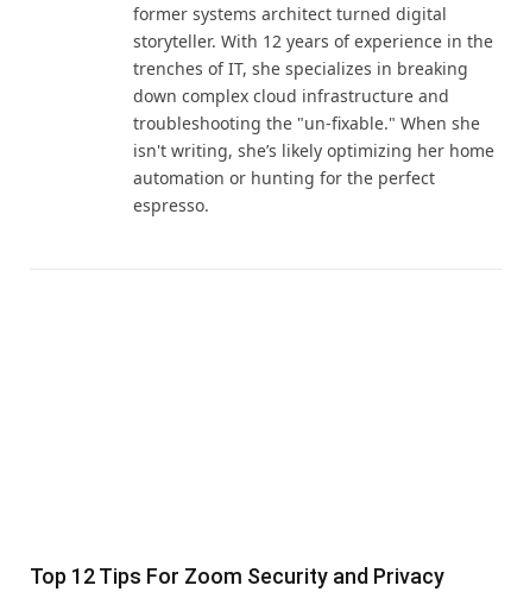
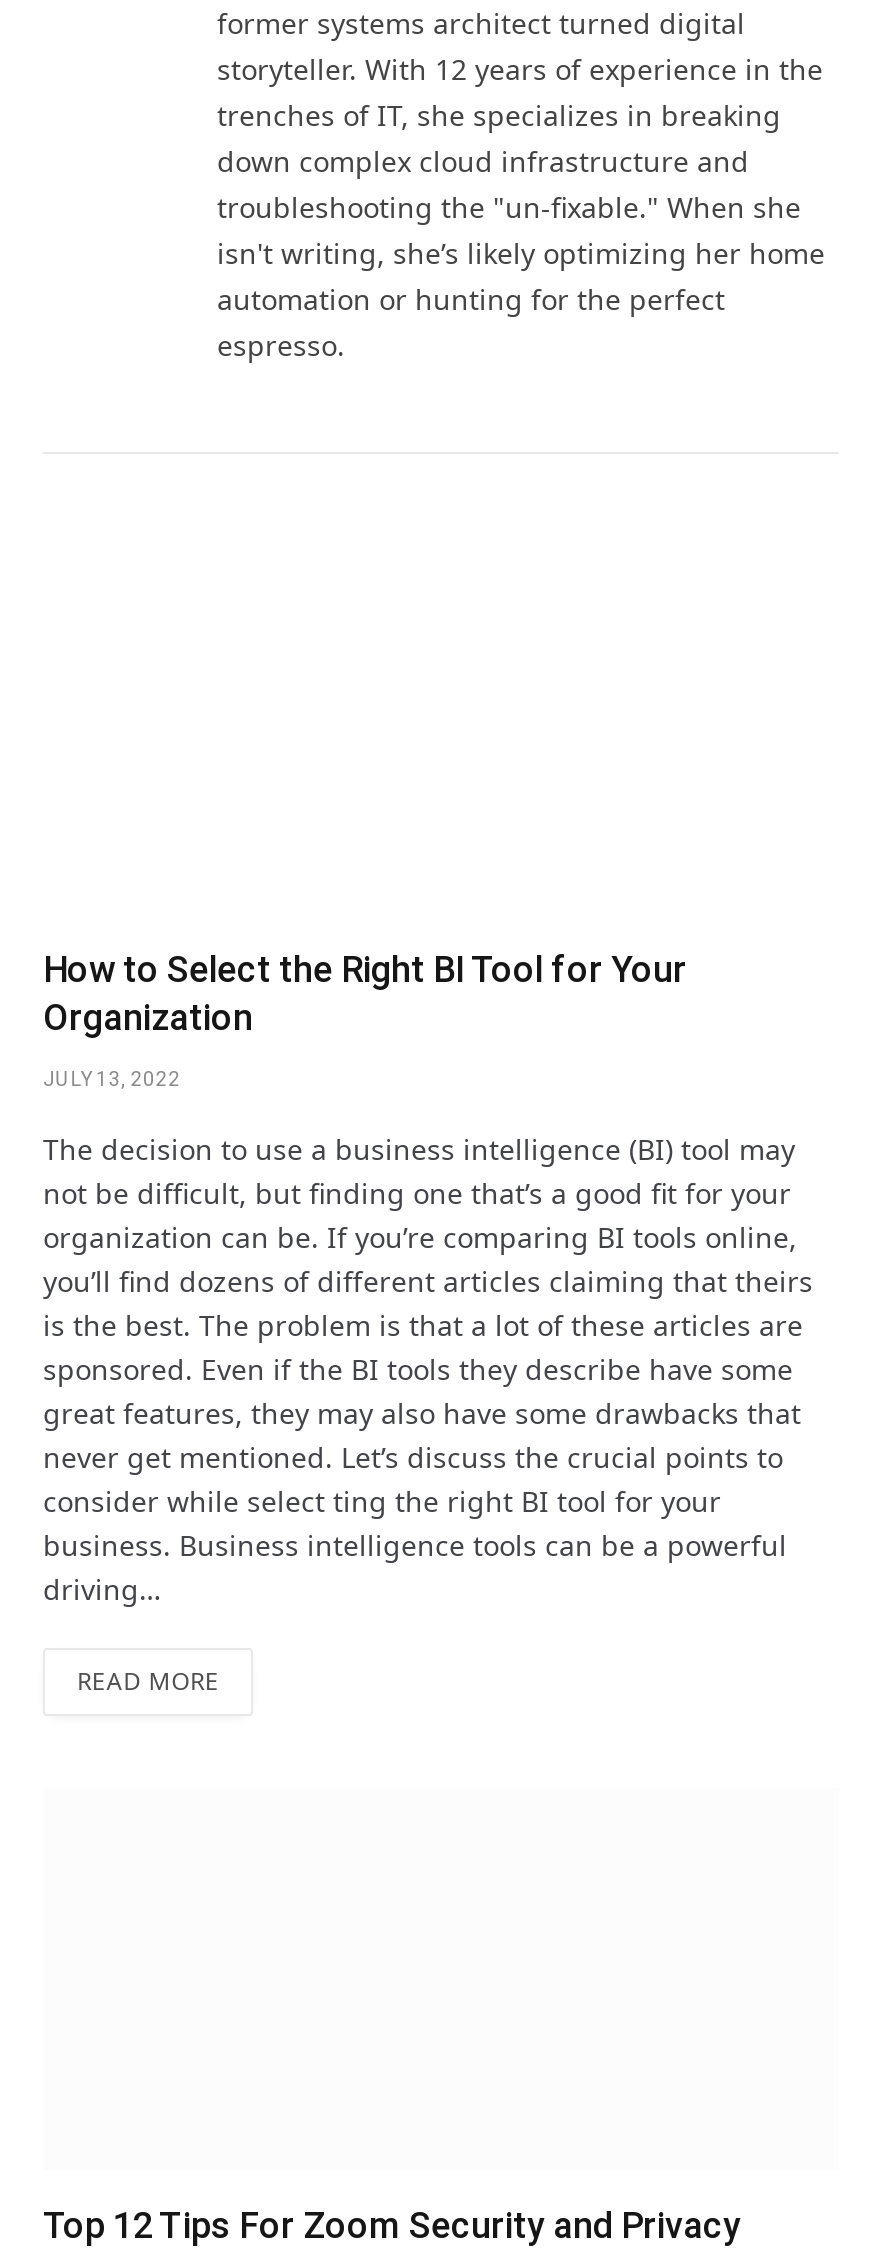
none -> [43,949,813,1699] How to Select the Right BI Tool for Your | Organization | JULY 13, 2022 | The decision to use a business intelligence (BI) tool may | not be difficult, but finding one that’s a good fit for your | organization can be. If you’re comparing BI tools online, | you’ll find dozens of different articles claiming that theirs | is the best. The problem is that a lot of these articles are | sponsored. Even if the BI tools they describe have some | great features, they may also have some drawbacks that | never get mentioned. Let’s discuss the crucial points to | consider while select ting the right BI tool for your | business. Business intelligence tools can be a powerful | driving… | READ MORE

